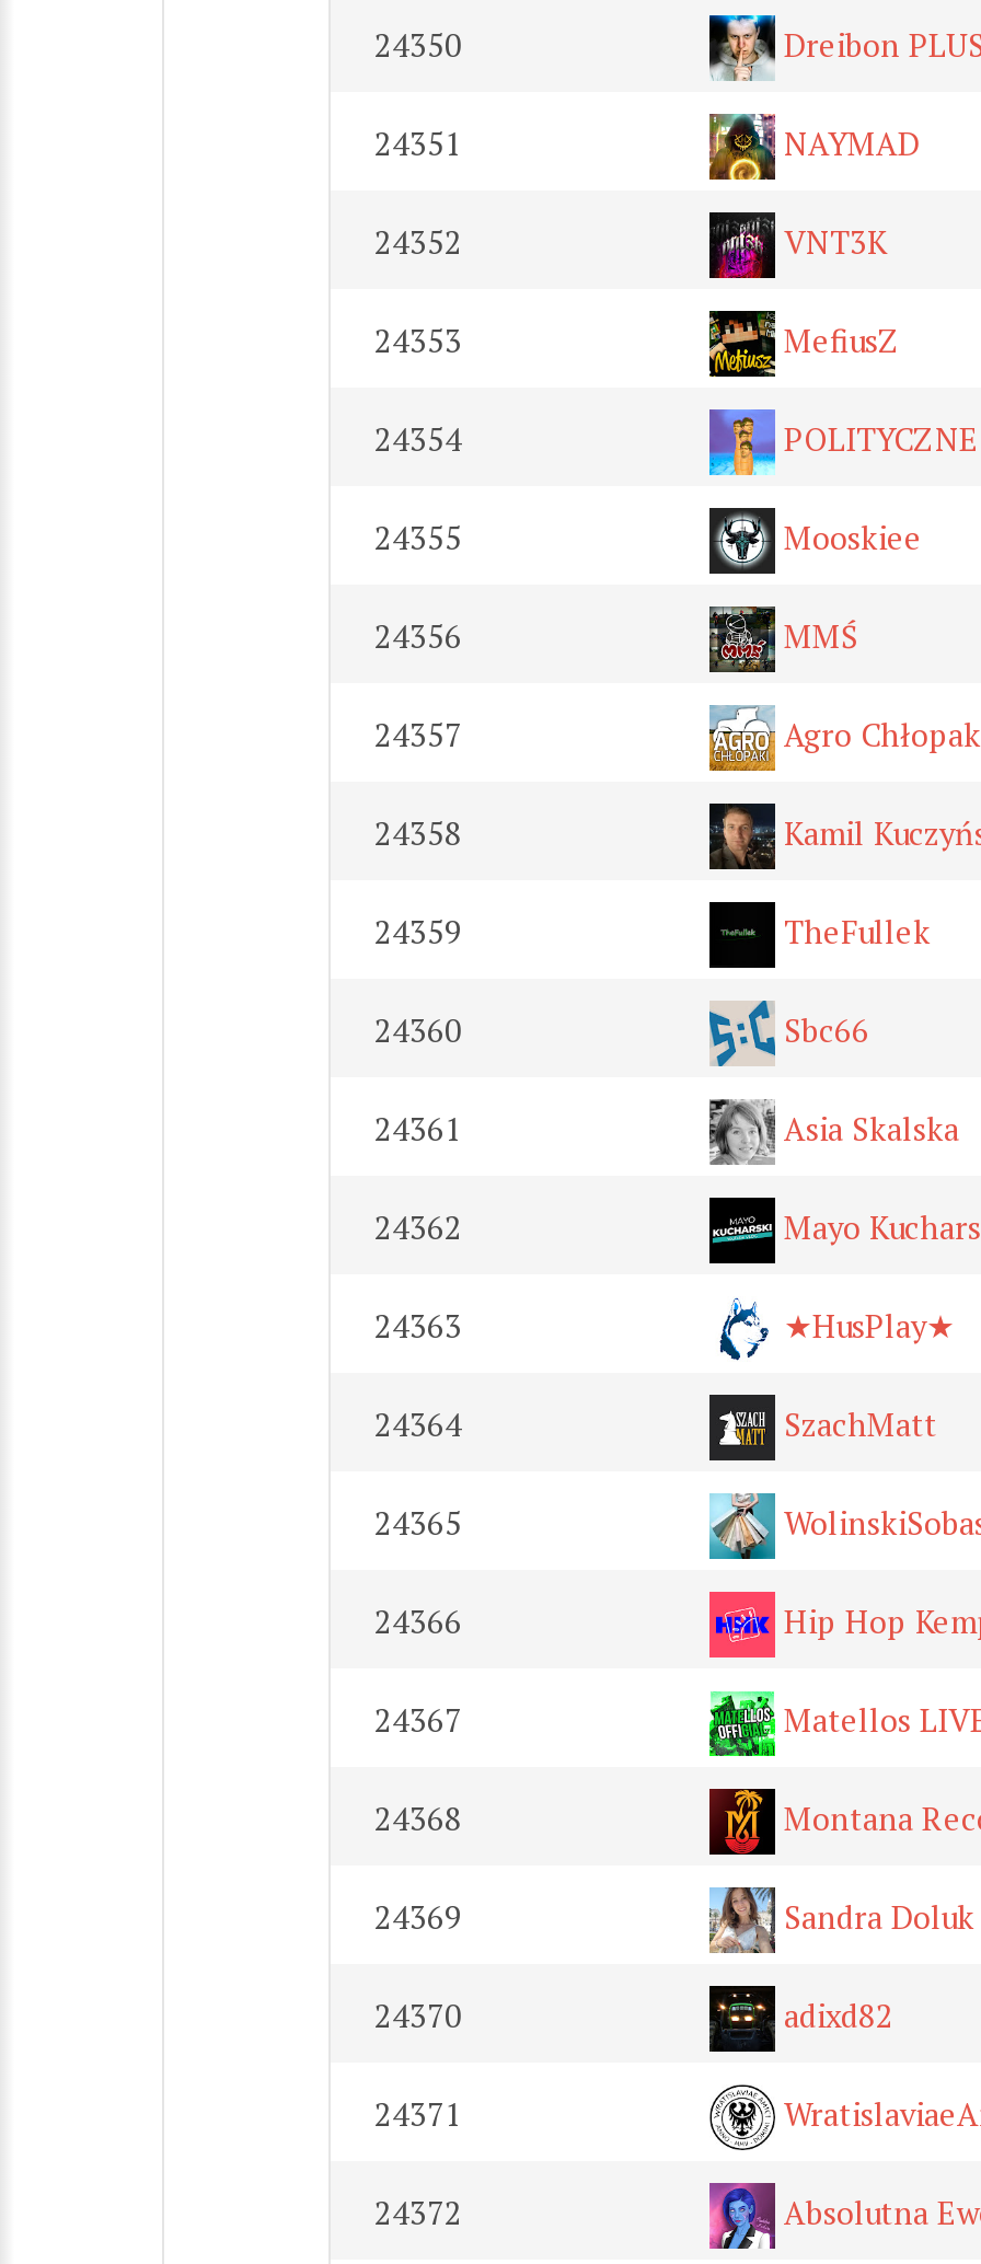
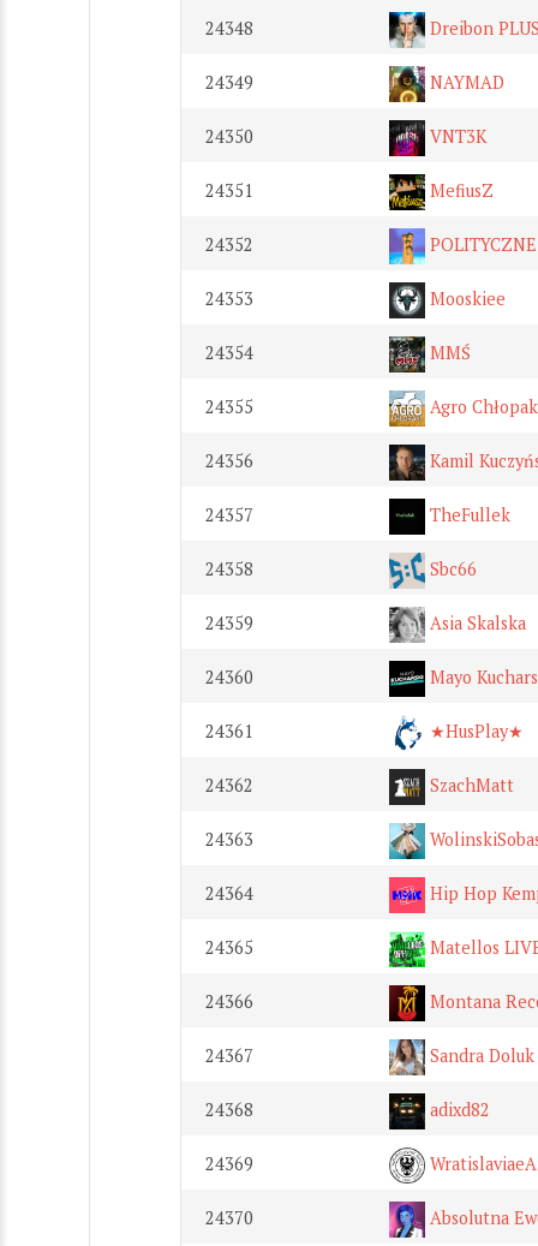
[374,24,462,66] 24350 -> [205,17,253,40] 24348
[374,123,462,164] 24351 -> [205,71,253,94] 24349
[374,221,462,263] 24352 -> [205,125,253,148] 24350
[374,320,462,361] 24353 -> [205,179,253,202] 24351
[374,418,462,460] 24354 -> [205,233,253,256] 24352
[374,517,462,558] 24355 -> [205,287,253,310] 24353
[374,615,462,657] 24356 -> [205,341,253,364] 24354
[374,714,462,755] 24357 -> [205,395,253,418] 24355
[374,812,462,854] 24358 -> [205,449,253,472] 24356
[374,911,462,952] 24359 -> [205,503,253,526] 24357
[374,1009,462,1051] 24360 -> [205,558,253,580] 24358
[374,1108,462,1150] 24361 -> [205,612,253,634] 24359
[374,1206,462,1248] 24362 -> [205,666,253,688] 24360
[374,1305,462,1347] 24363 -> [205,720,253,743] 24361
[374,1404,462,1445] 24364 -> [205,774,253,797] 24362
[374,1502,462,1544] 24365 -> [205,828,253,851] 24363
[374,1601,462,1642] 24366 -> [205,882,253,905] 24364
[374,1699,462,1741] 24367 -> [205,936,253,959] 24365
[374,1798,462,1839] 24368 -> [205,990,253,1013] 24366
[374,1896,462,1938] 24369 -> [205,1044,253,1067] 24367
[374,1995,462,2036] 24370 -> [205,1098,253,1121] 24368
[374,2093,462,2135] 24371 -> [205,1152,253,1175] 24369
[374,2192,462,2233] 24372 -> [205,1206,253,1229] 24370

